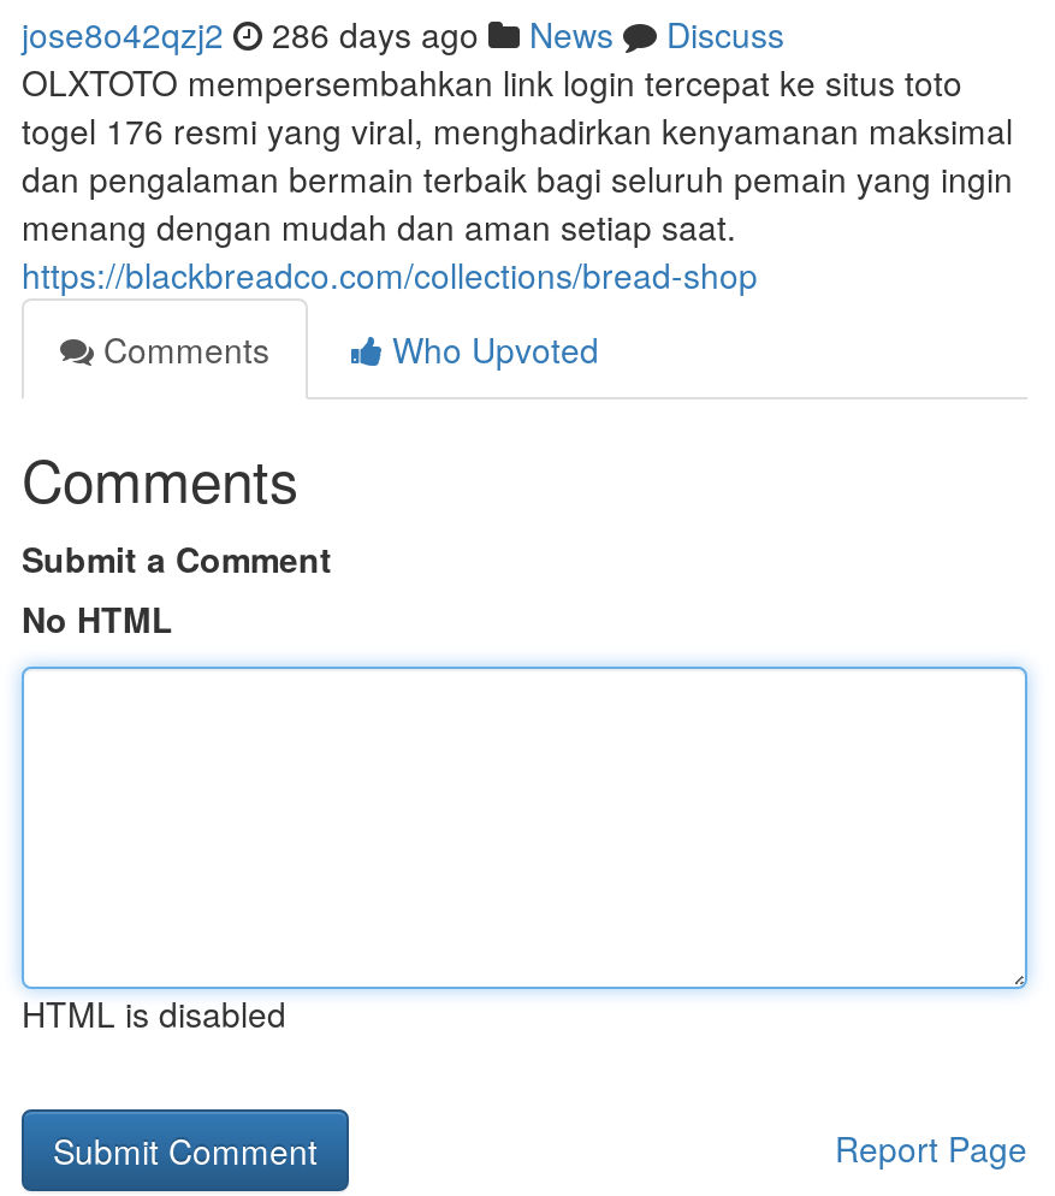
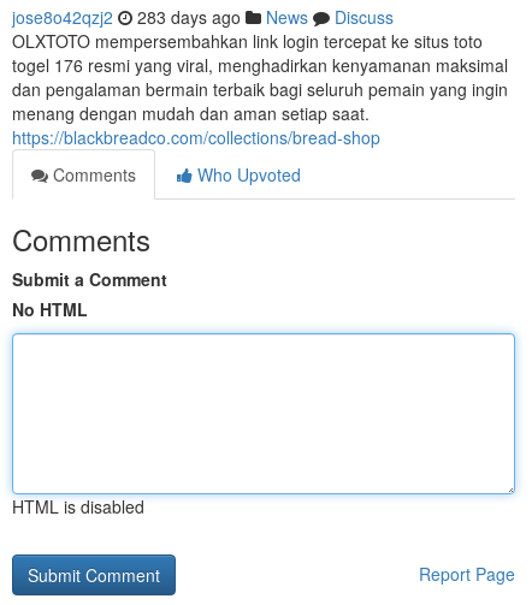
[22,10,784,58] jose8o42qzj2 286 days ago News Discuss -> [12,5,394,29] jose8o42qzj2 283 days ago News Discuss

